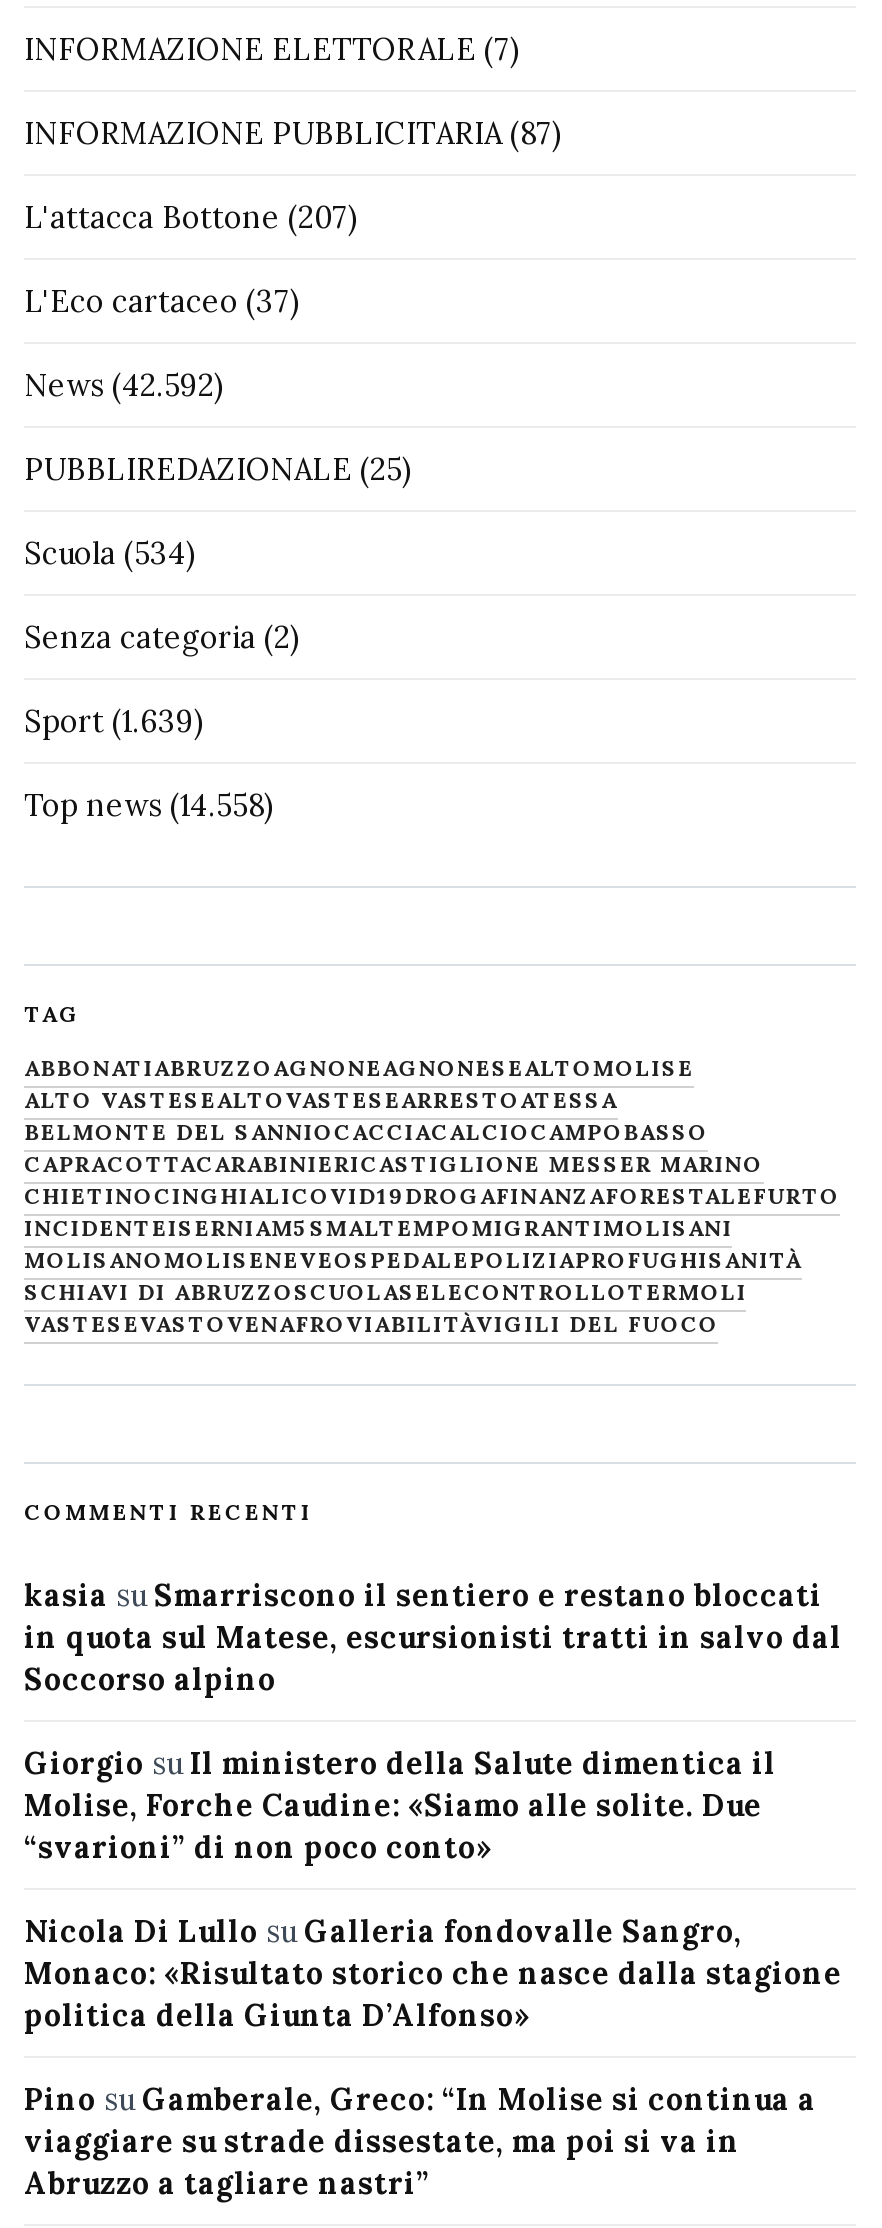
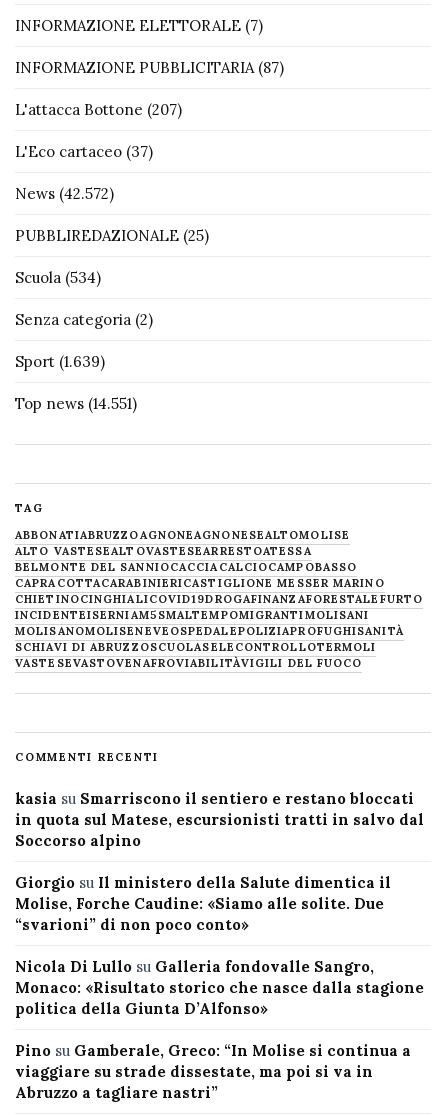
[24,367,224,405] News (42.592) -> [15,184,114,203] News (42.572)
[24,787,274,825] Top news (14.558) -> [15,394,137,413] Top news (14.551)

